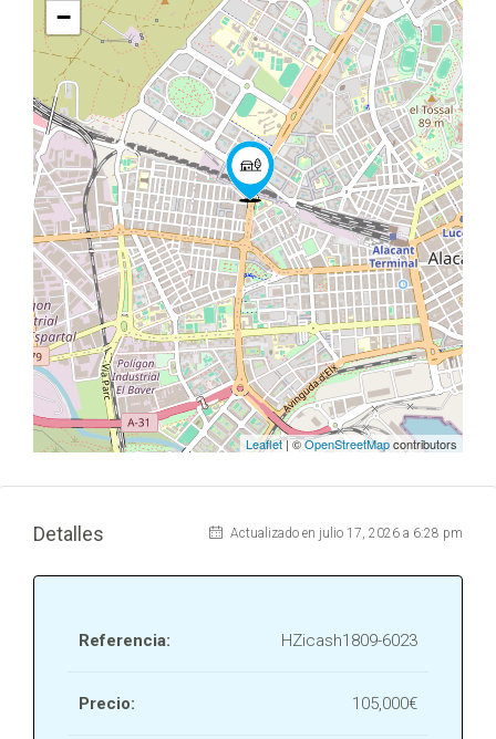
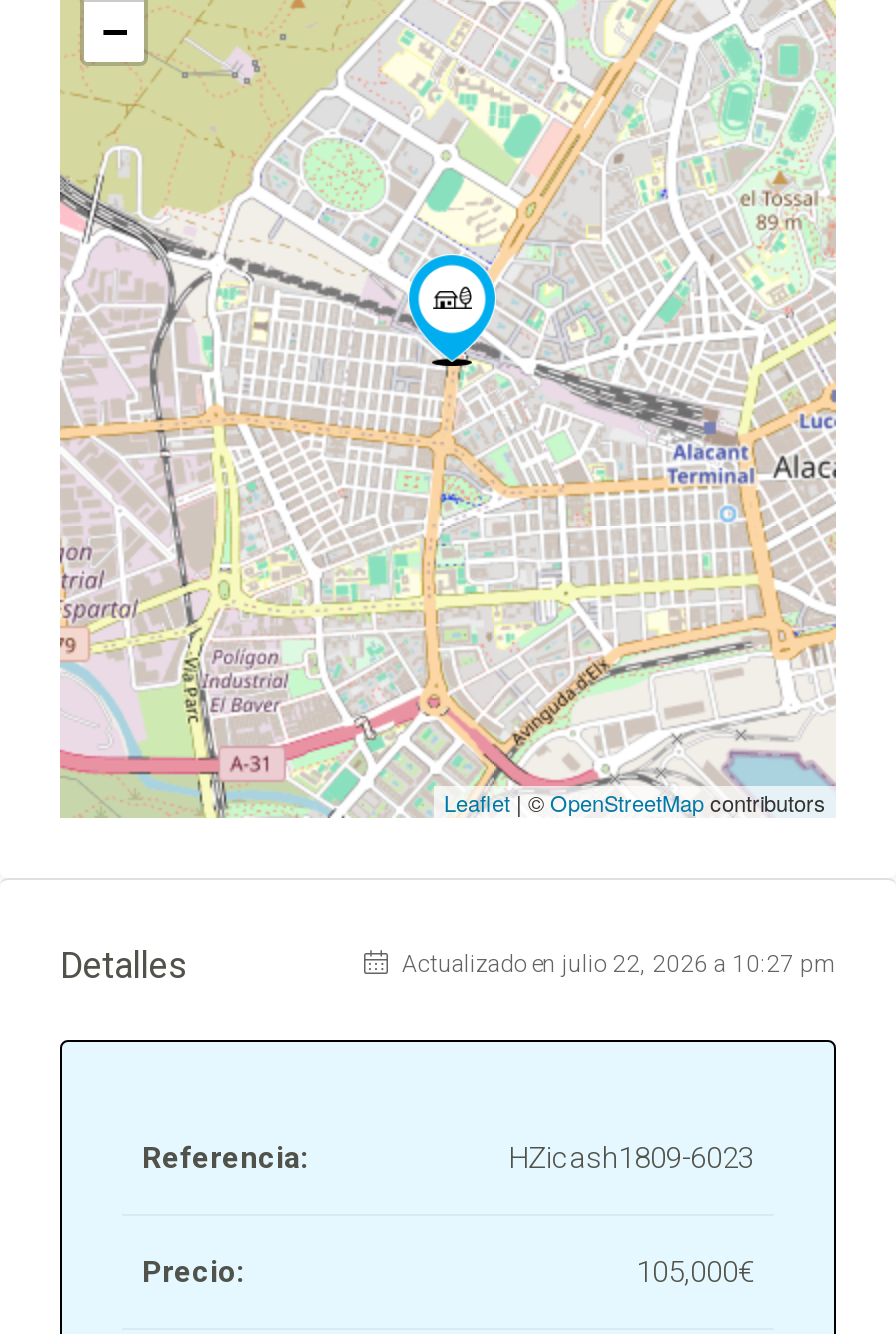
[227,525,463,541] Actualizado en julio 17, 2026 a 6:28 pm -> [396,950,836,978] Actualizado en julio 22, 2026 a 10:27 pm

